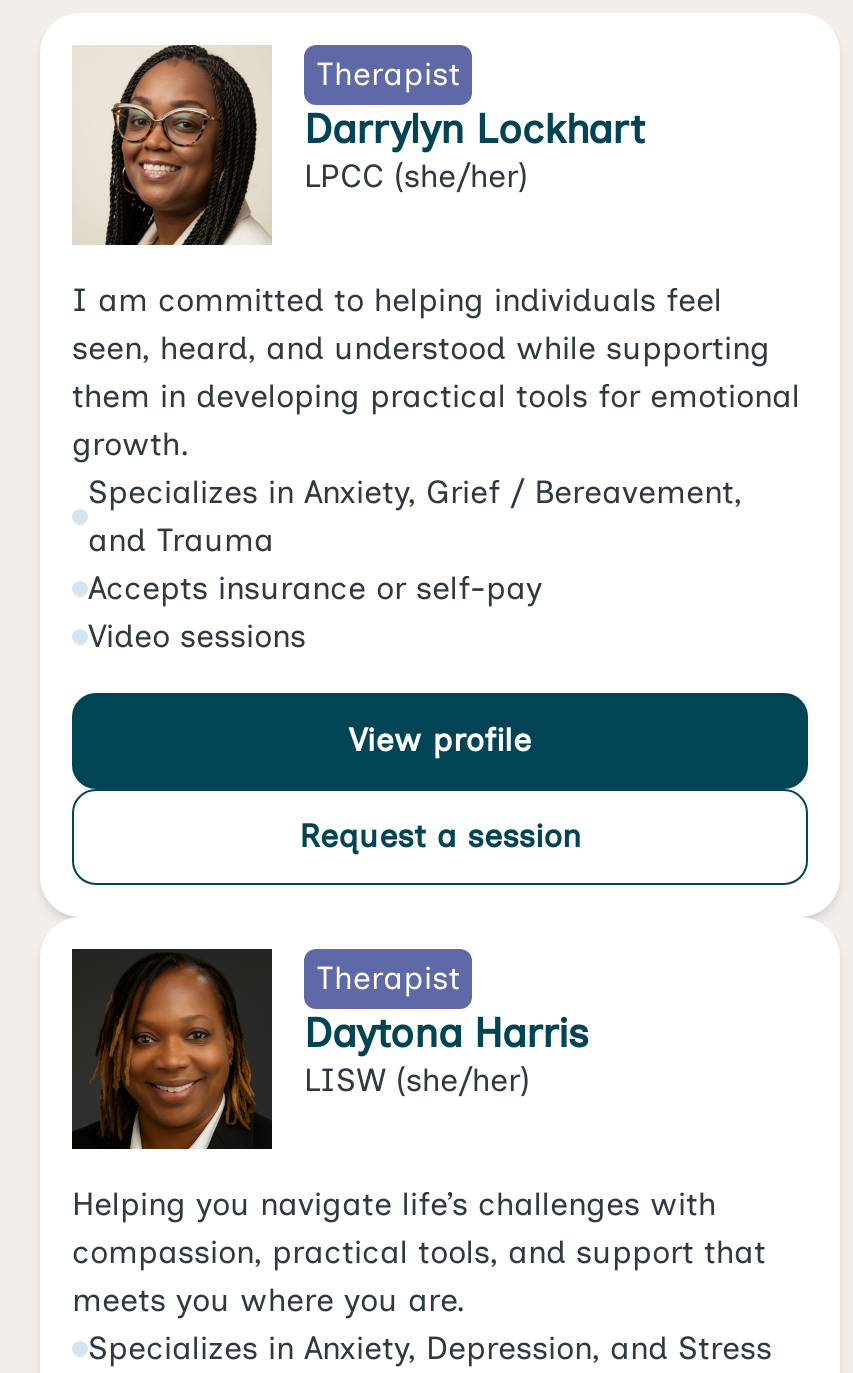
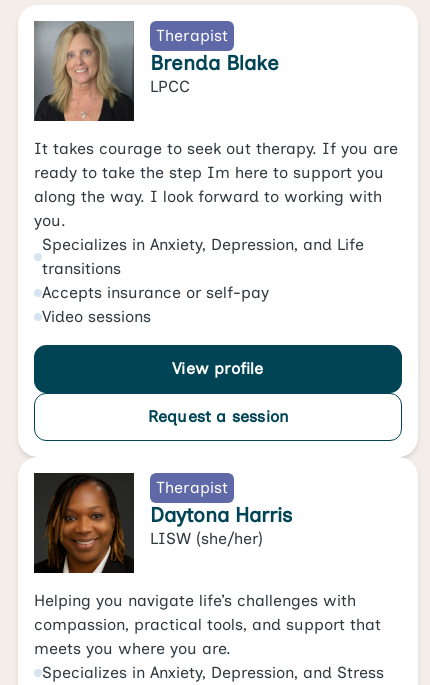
[72,45,644,247] [image] | Darrylyn Lockhart | LPCC (she/her) -> [33,21,279,122] [image] | Brenda Blake | LPCC
[72,281,800,559] I am committed to helping individuals feel | seen, heard, and understood while supporting | them in developing practical tools for emotional | growth. | Specializes in Anxiety, Grief / Bereavement, | and Trauma -> [34,139,398,278] It takes courage to seek out therapy. If you are | ready to take the step Im here to support you | along the way. I look forward to working with | you. | Specializes in Anxiety, Depression, and Life | transitions

